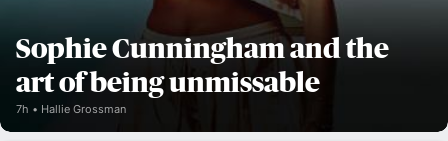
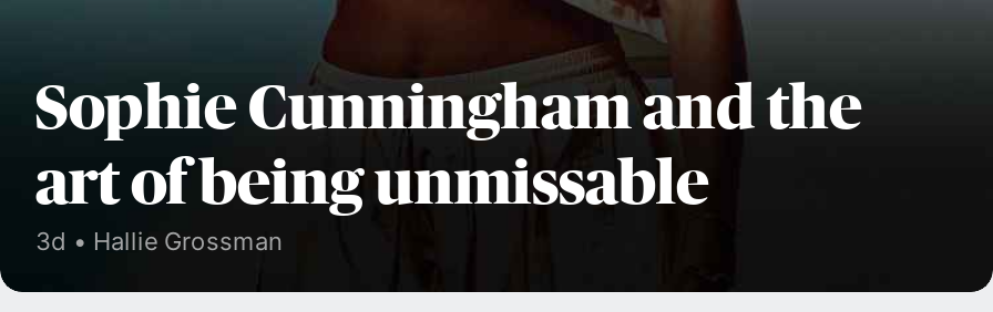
[16,102,126,116] 7h Hallie Grossman -> [35,226,281,257] 3d Hallie Grossman

